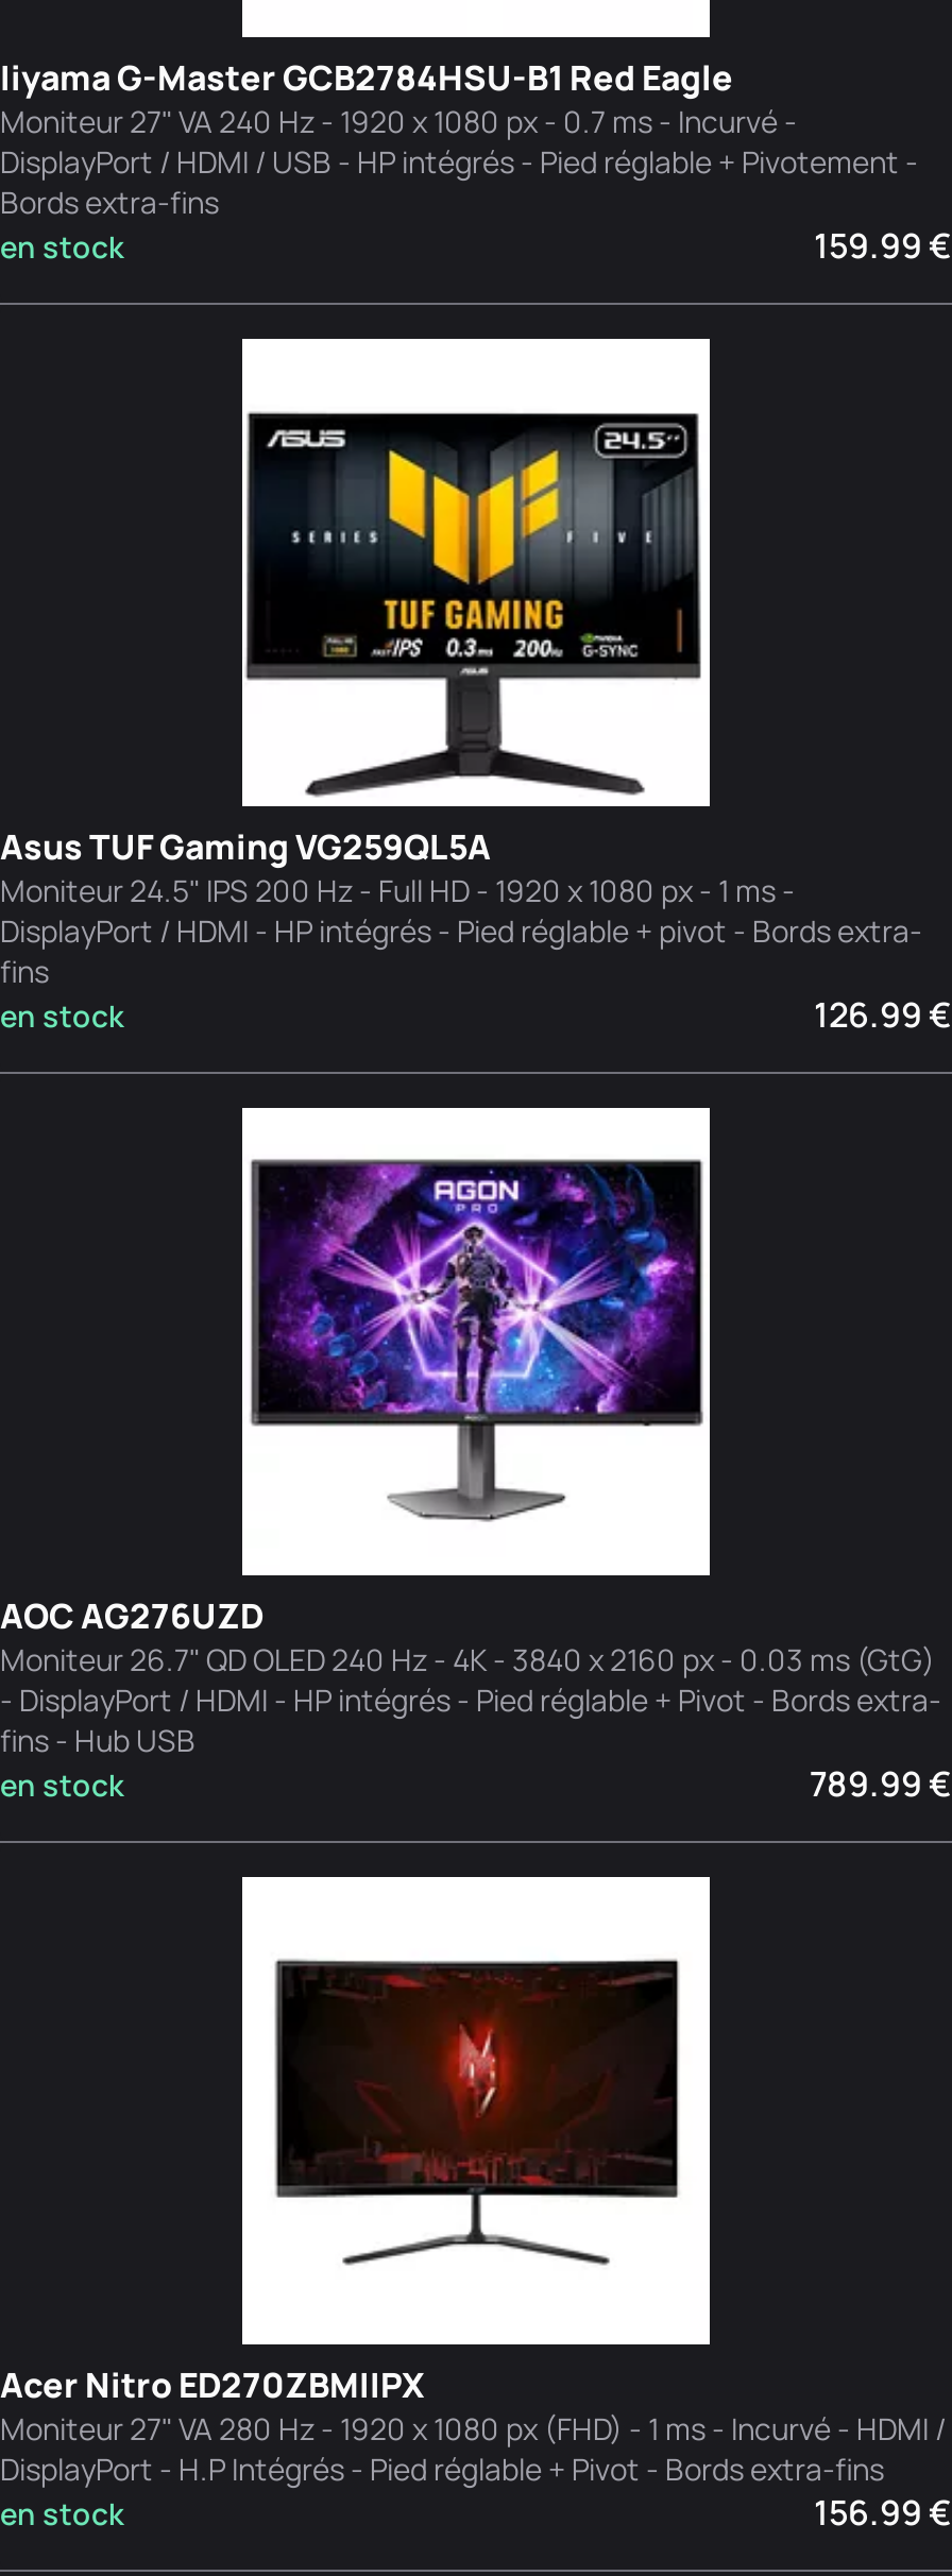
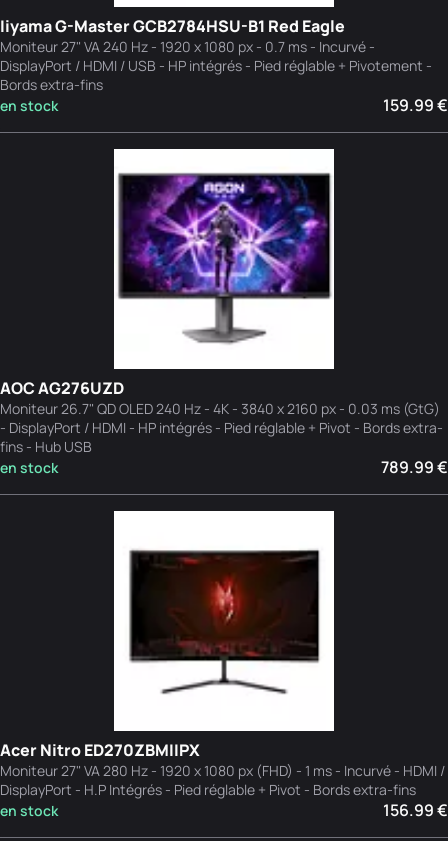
[0,411,952,1039] [image] | Asus TUF Gaming VG259QL5A | Moniteur 24.5" IPS 200 Hz - Full HD - 1920 x 1080 px - 1 ms - | DisplayPort / HDMI - HP intégrés - Pied réglable + pivot - Bords extra- | fins | en stock | 126.99 € -> none

